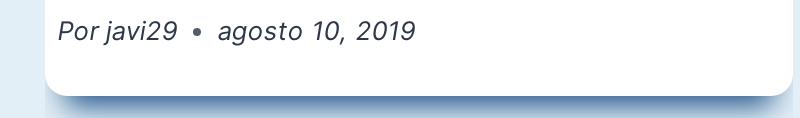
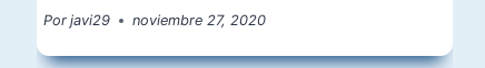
[57,17,416,47] Por javi29 agosto 10, 2019 -> [44,12,266,29] Por javi29 noviembre 27, 2020

